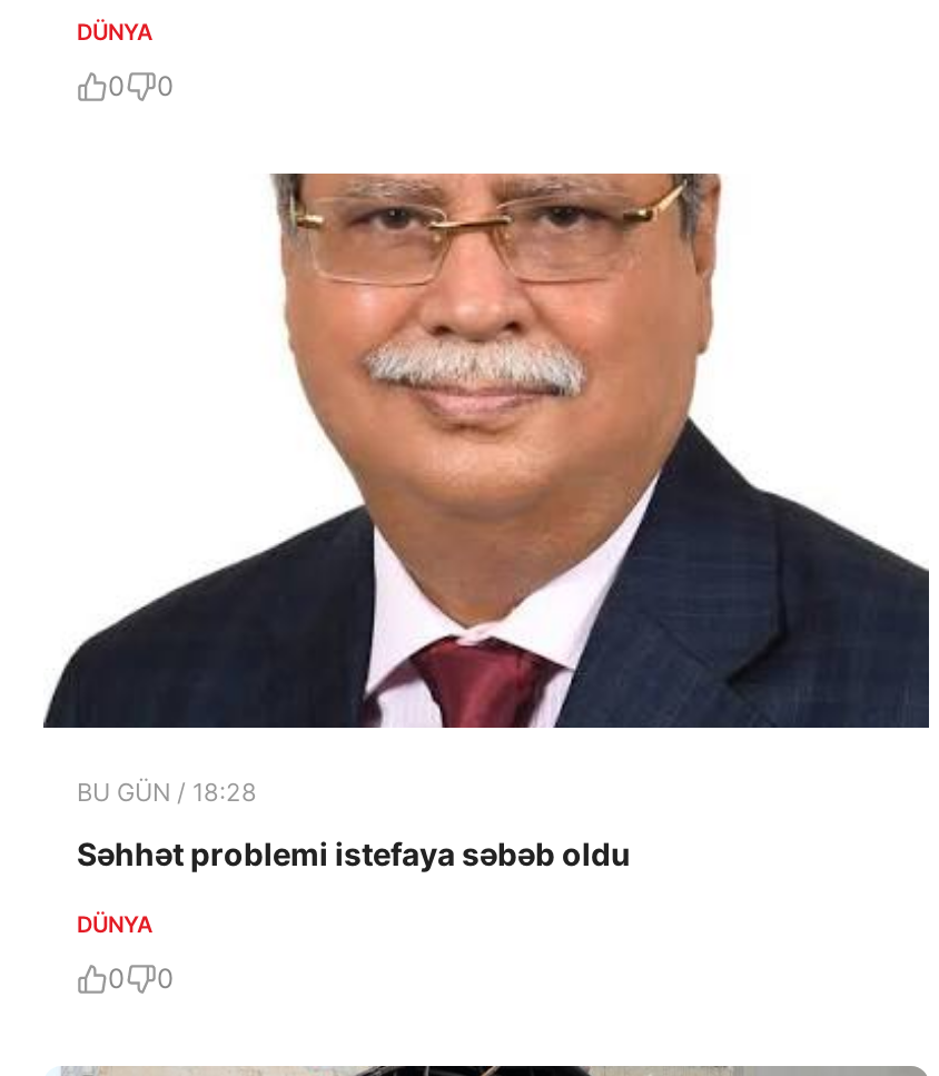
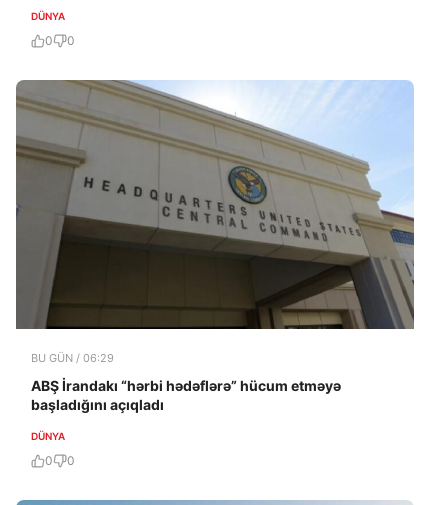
[43,170,929,807] [image] | BU GÜN / 18:28 -> [15,79,415,365] [image] | BU GÜN / 06:29
[77,833,631,871] Səhhət problemi istefaya səbəb oldu -> [31,377,341,413] ABŞ İrandakı “hərbi hədəflərə” hücum etməyə | başladığını açıqladı

